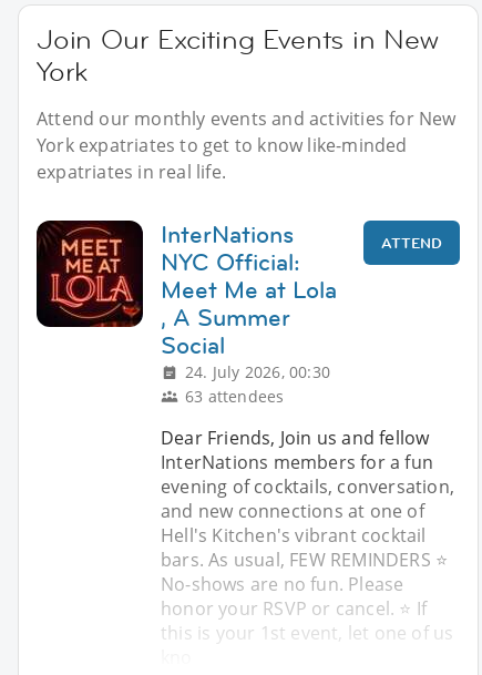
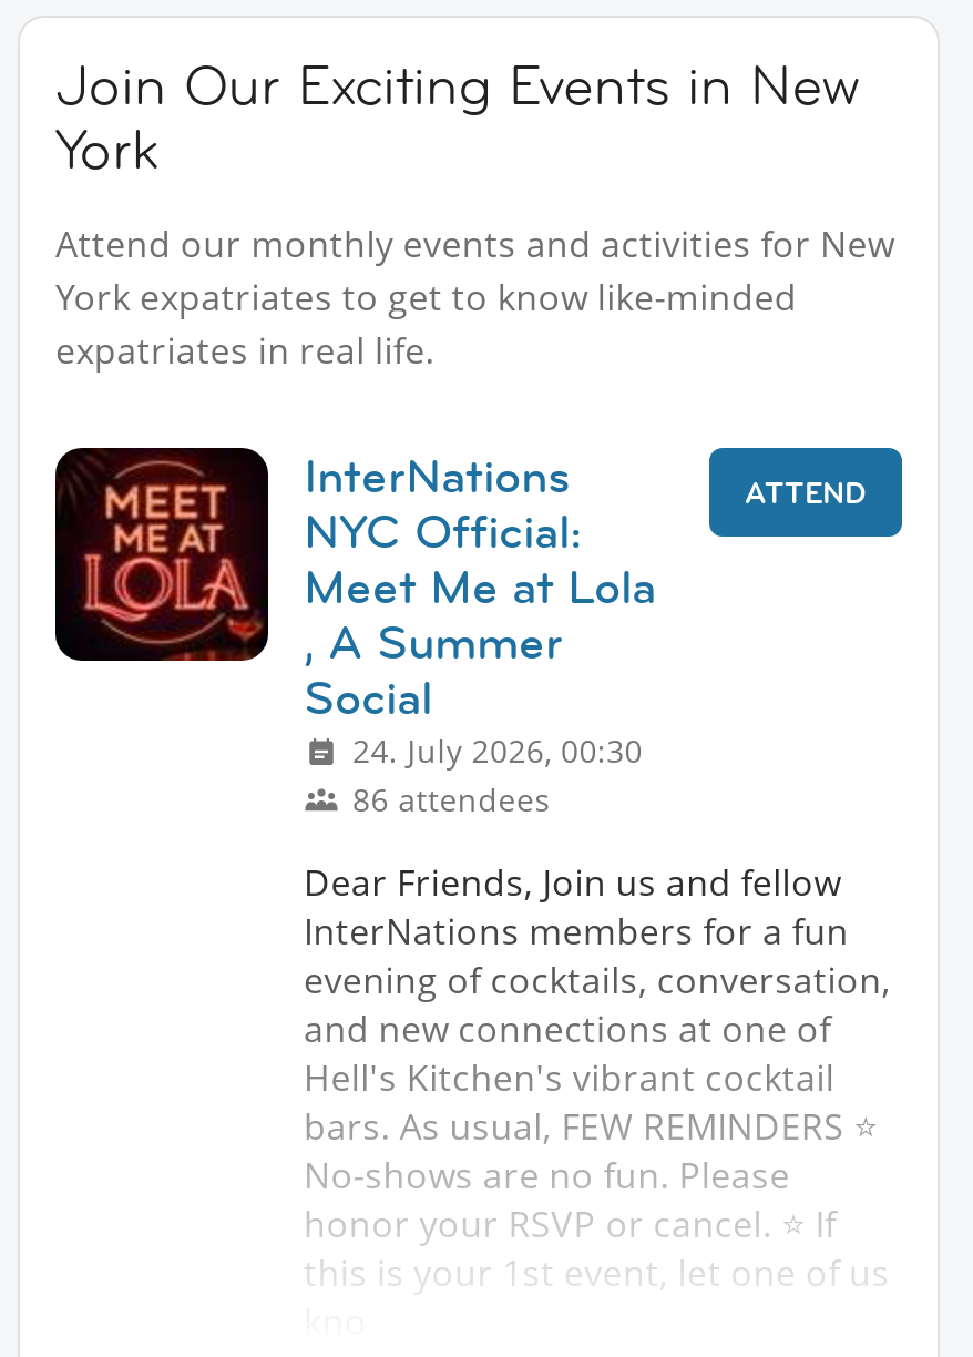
[185,385,284,407] 63 attendees -> [352,778,551,820] 86 attendees

